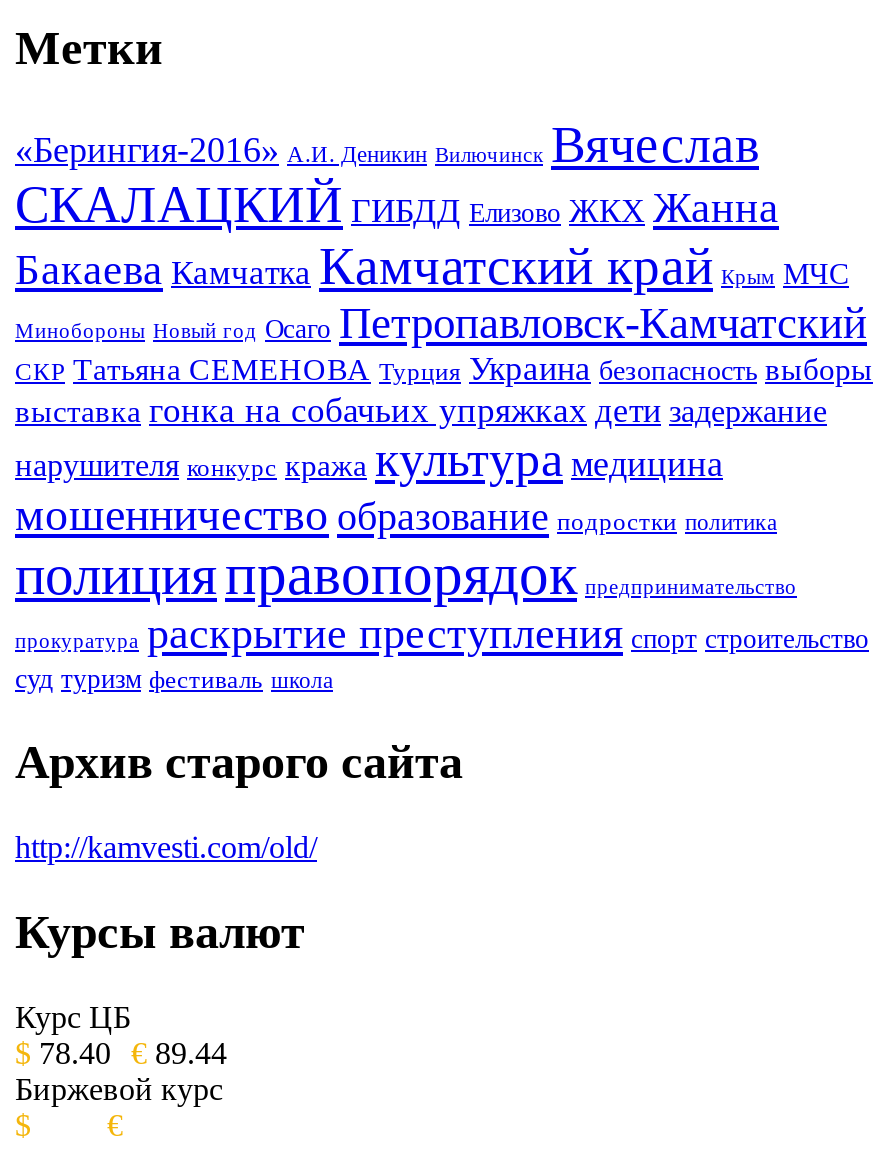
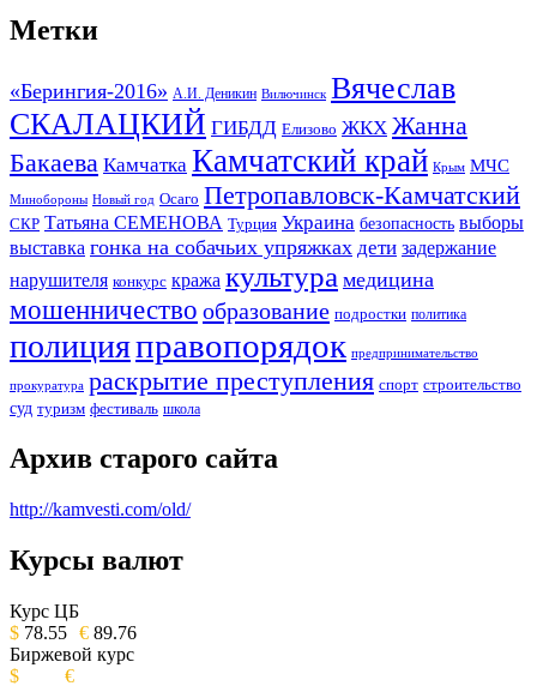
[15,1035,227,1069] $ 78.40 € 89.44 -> [10,622,137,642] $ 78.55 € 89.76

